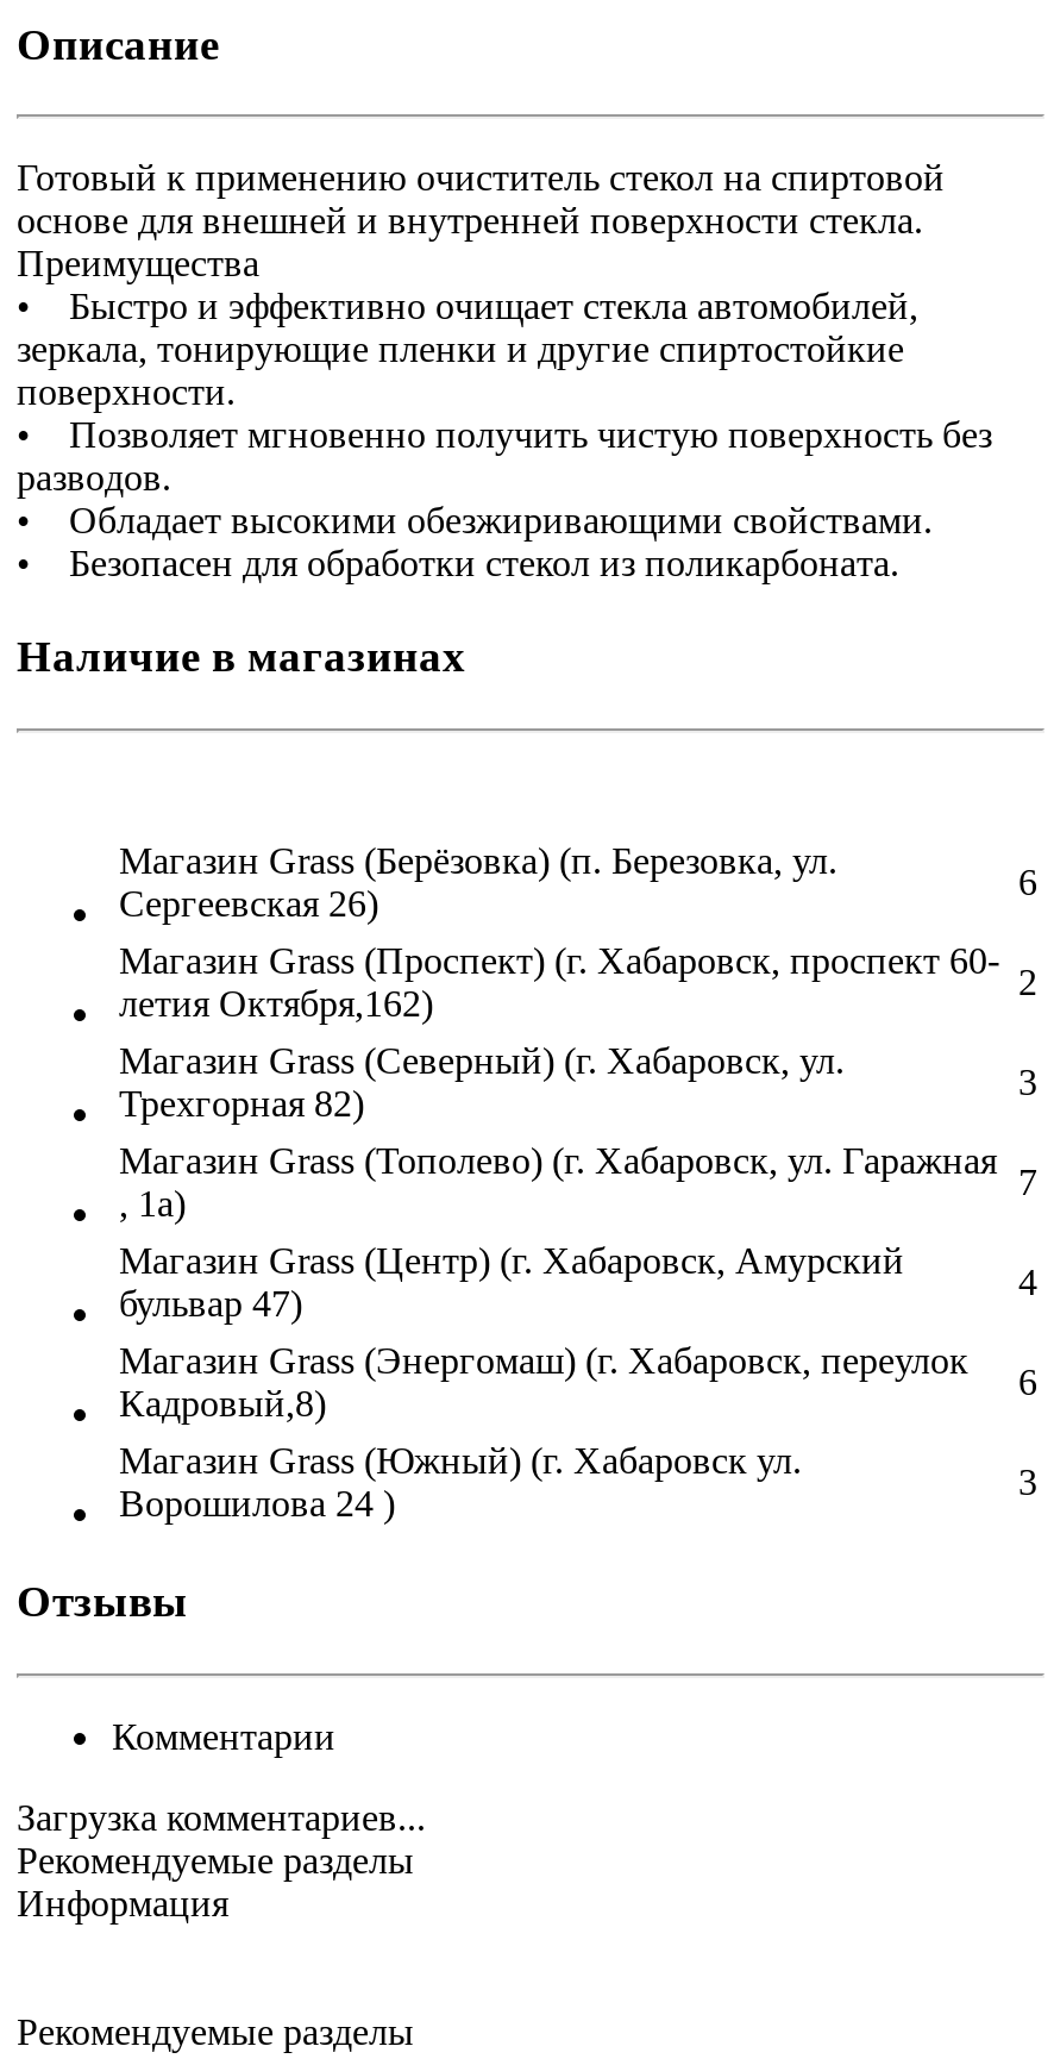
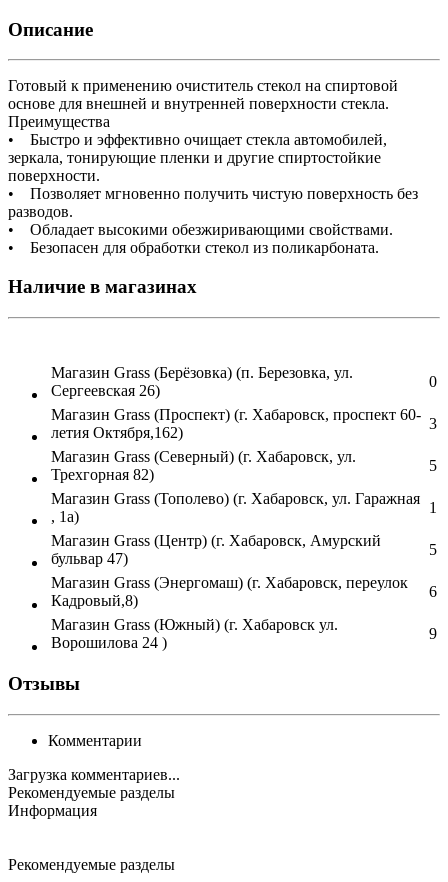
[1018,861,1037,902] 6 -> [429,373,437,390] 0
[1018,961,1037,1002] 2 -> [429,415,437,432] 3
[1018,1061,1037,1102] 3 -> [429,457,437,474] 5
[1018,1161,1037,1202] 7 -> [429,499,437,516] 1
[1018,1261,1037,1302] 4 -> [429,541,437,558] 5
[1018,1461,1037,1502] 3 -> [429,625,437,642] 9

